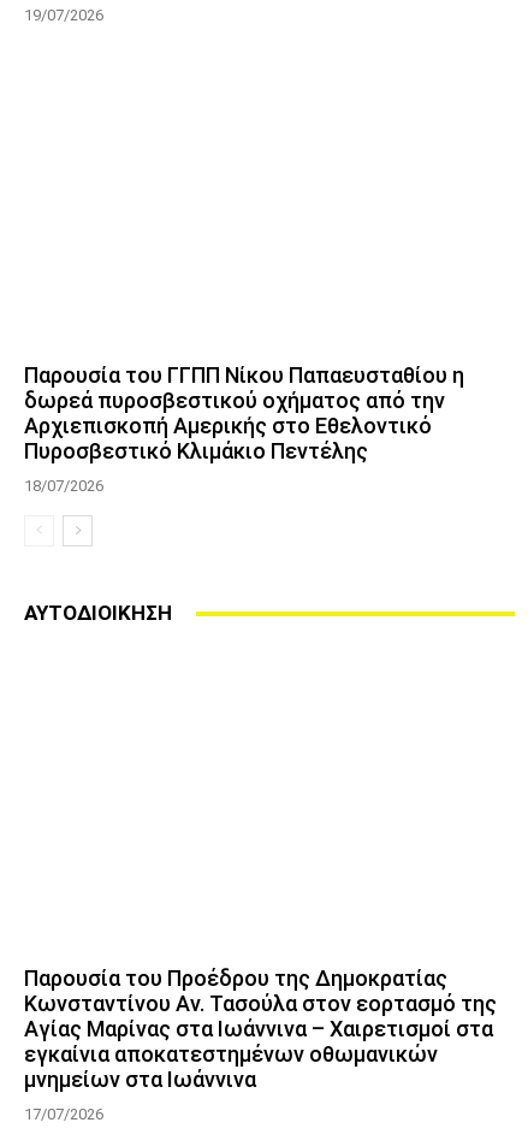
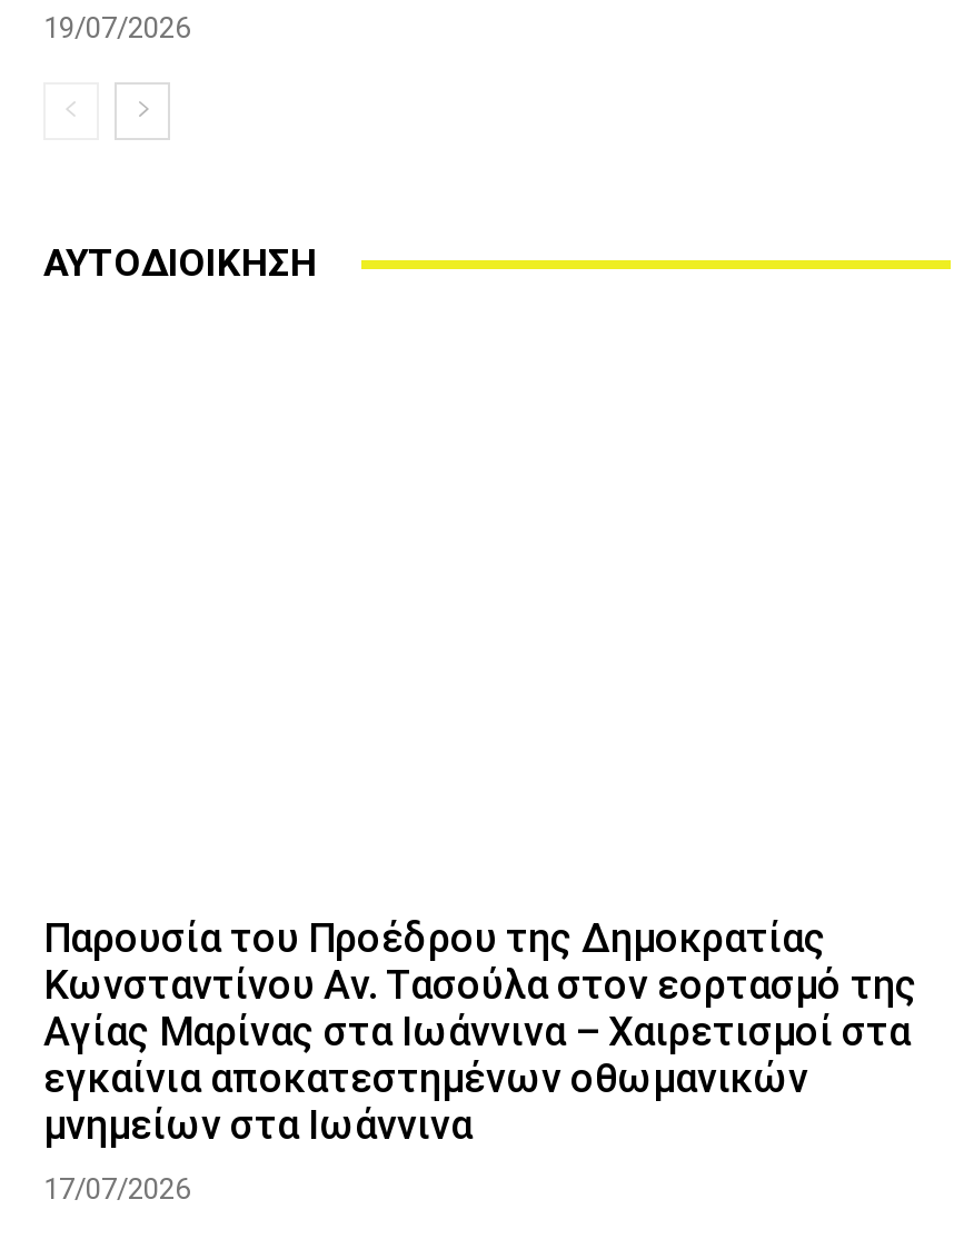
[24,362,464,495] Παρουσία του ΓΓΠΠ Νίκου Παπαευσταθίου η | δωρεά πυροσβεστικού οχήματος από την | Αρχιεπισκοπή Αμερικής στο Εθελοντικό | Πυροσβεστικό Κλιμάκιο Πεντέλης | 18/07/2026 -> none

